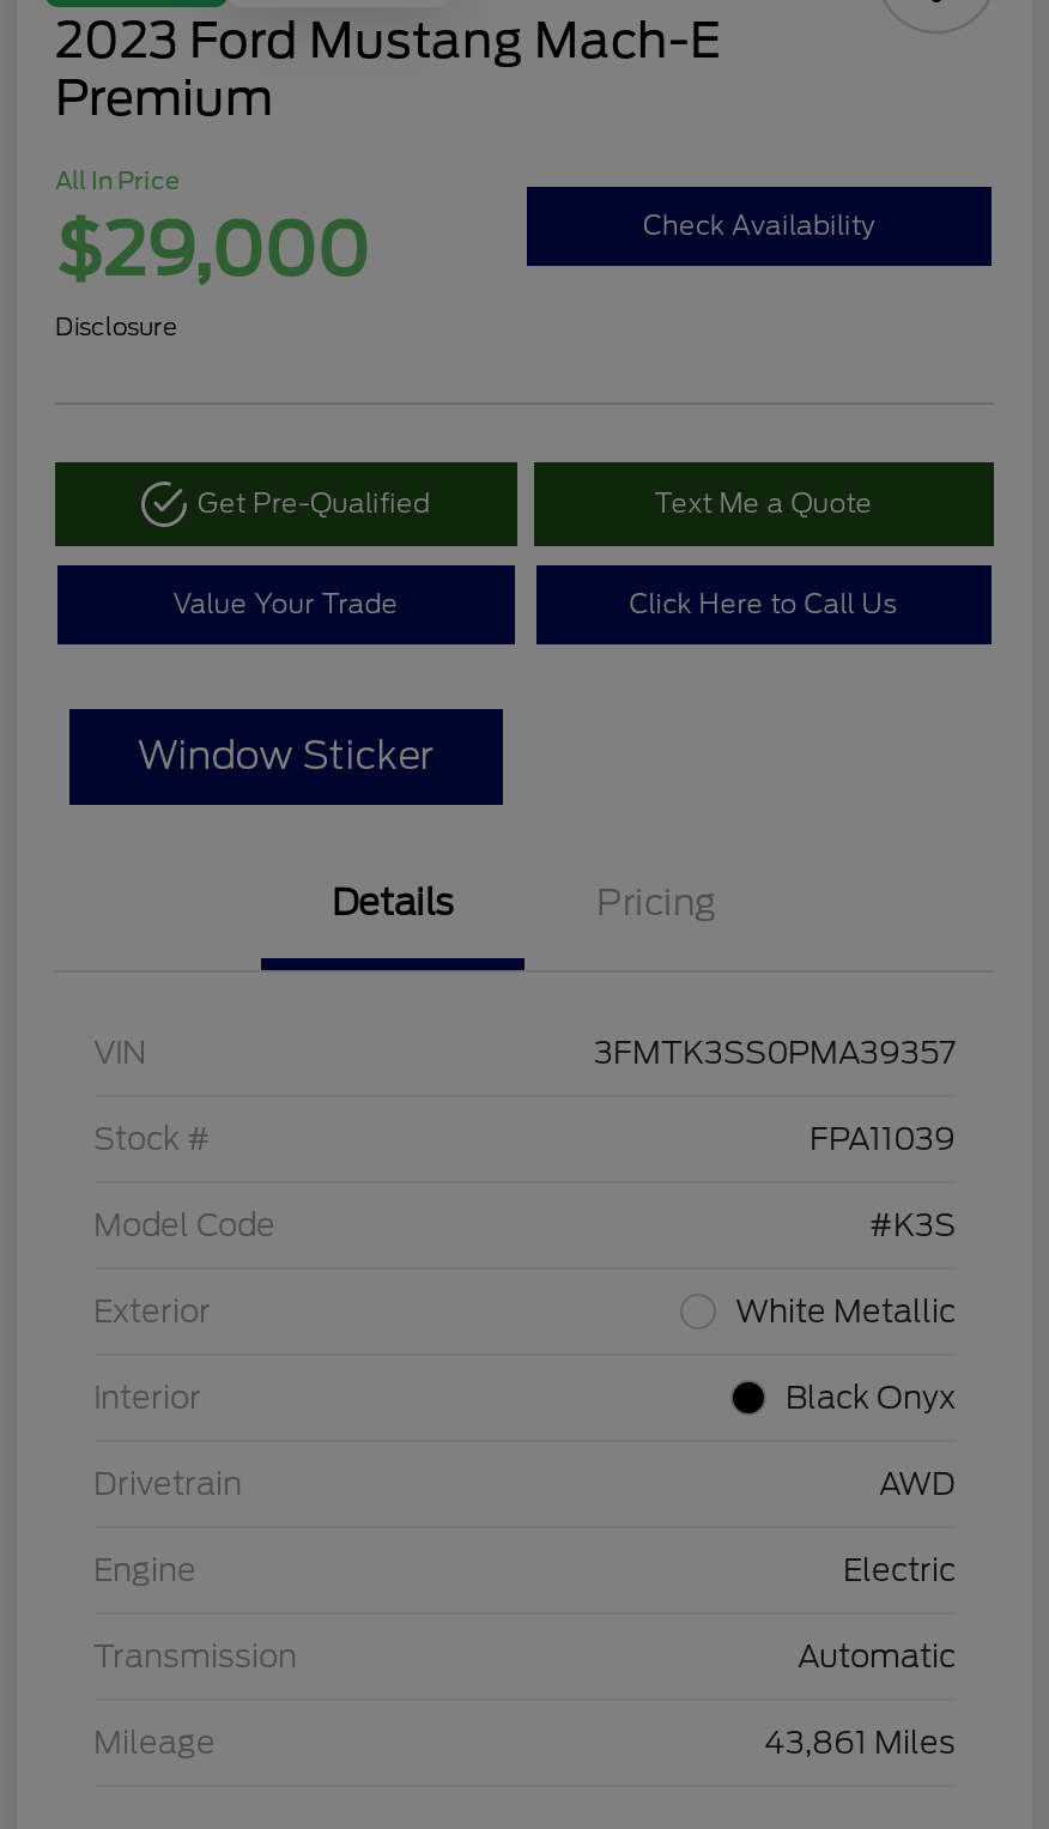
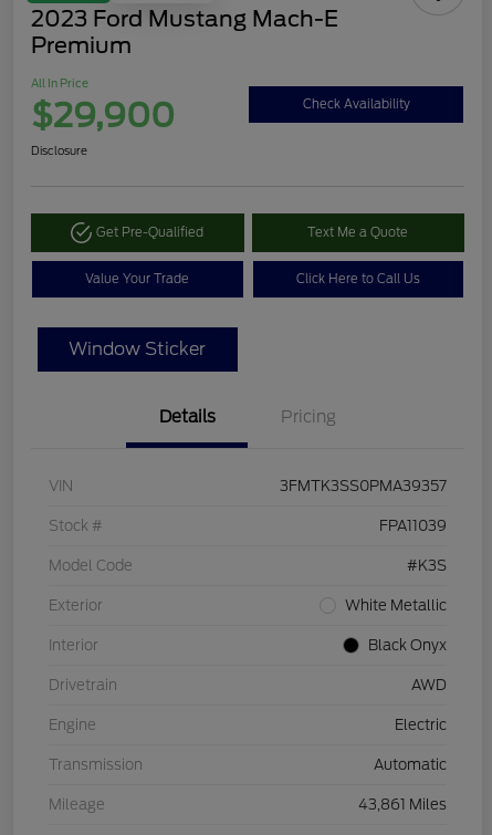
[55,206,369,293] $29,000 -> [31,95,175,135] $29,900

